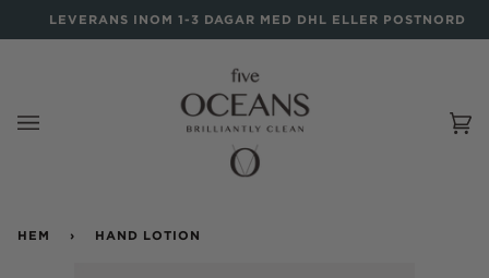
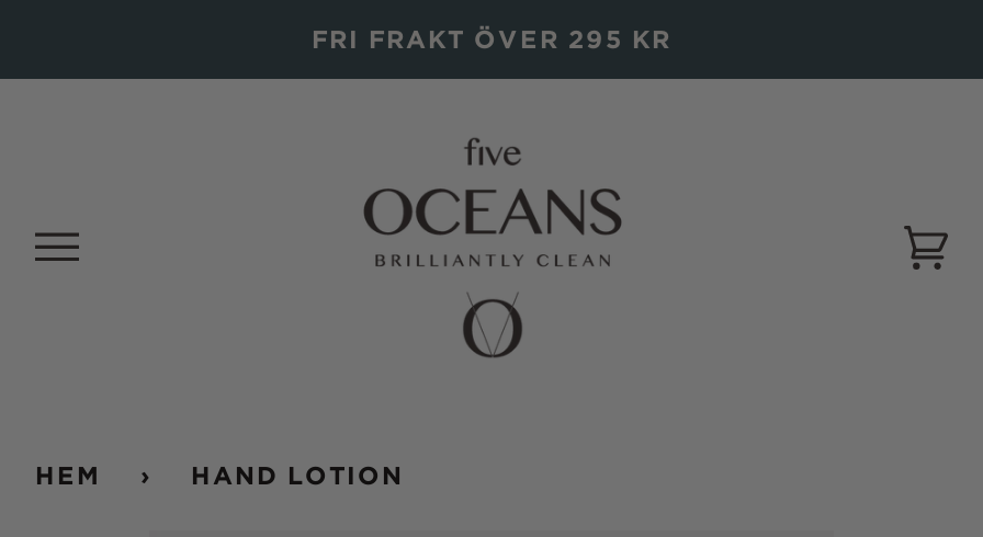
[49,12,466,26] LEVERANS INOM 1-3 DAGAR MED DHL ELLER POSTNORD -> [312,24,671,53] FRI FRAKT ÖVER 295 KR

